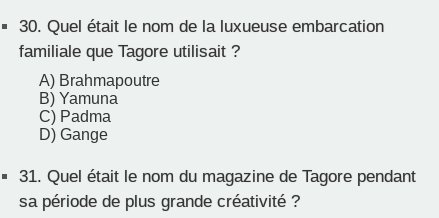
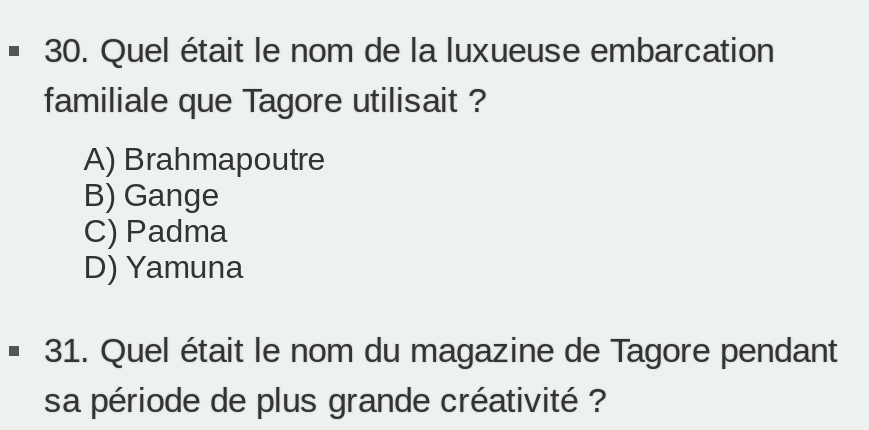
[39,90,118,107] B) Yamuna -> [84,179,220,213] B) Gange
[39,126,108,143] D) Gange -> [84,251,244,285] D) Yamuna

